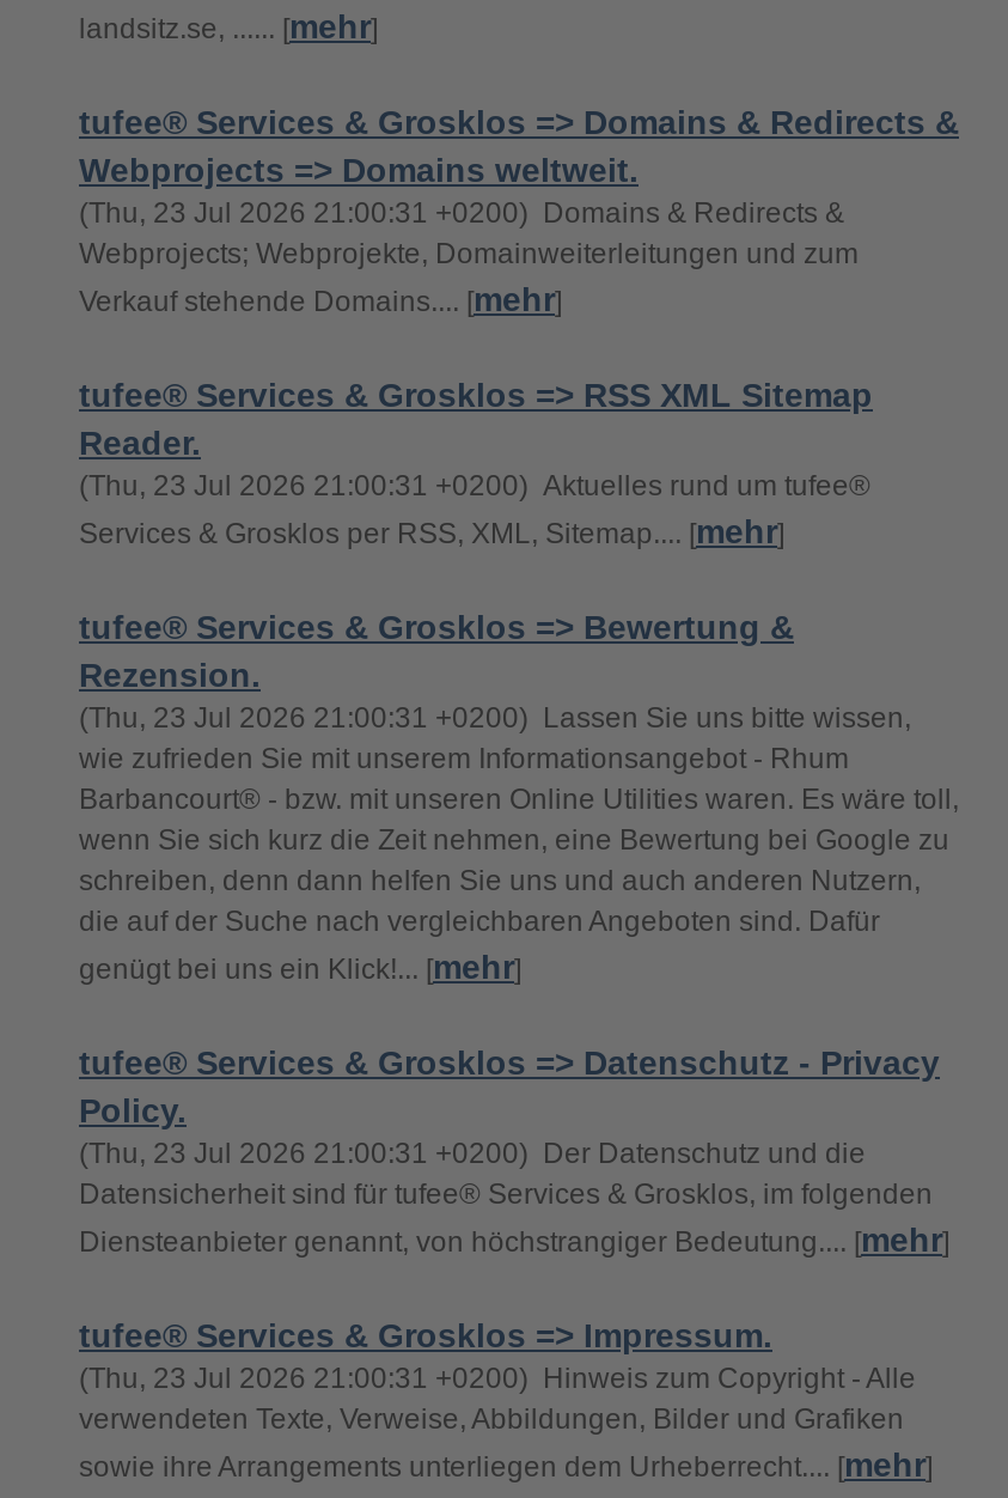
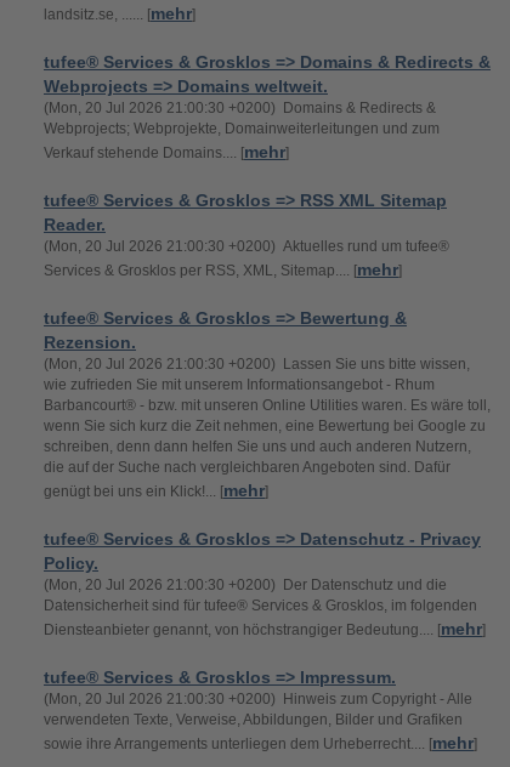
[79,196,844,230] (Thu, 23 Jul 2026 21:00:31 +0200) Domains & Redirects & -> [44,100,436,117] (Mon, 20 Jul 2026 21:00:30 +0200) Domains & Redirects &
[79,469,870,503] (Thu, 23 Jul 2026 21:00:31 +0200) Aktuelles rund um tufee® -> [44,238,449,255] (Mon, 20 Jul 2026 21:00:30 +0200) Aktuelles rund um tufee®
[79,701,911,735] (Thu, 23 Jul 2026 21:00:31 +0200) Lassen Sie uns bitte wissen, -> [44,356,470,373] (Mon, 20 Jul 2026 21:00:30 +0200) Lassen Sie uns bitte wissen,
[79,1137,866,1170] (Thu, 23 Jul 2026 21:00:31 +0200) Der Datenschutz und die -> [44,576,447,593] (Mon, 20 Jul 2026 21:00:30 +0200) Der Datenschutz und die
[79,1362,916,1395] (Thu, 23 Jul 2026 21:00:31 +0200) Hinweis zum Copyright - Alle -> [44,691,472,708] (Mon, 20 Jul 2026 21:00:30 +0200) Hinweis zum Copyright - Alle

